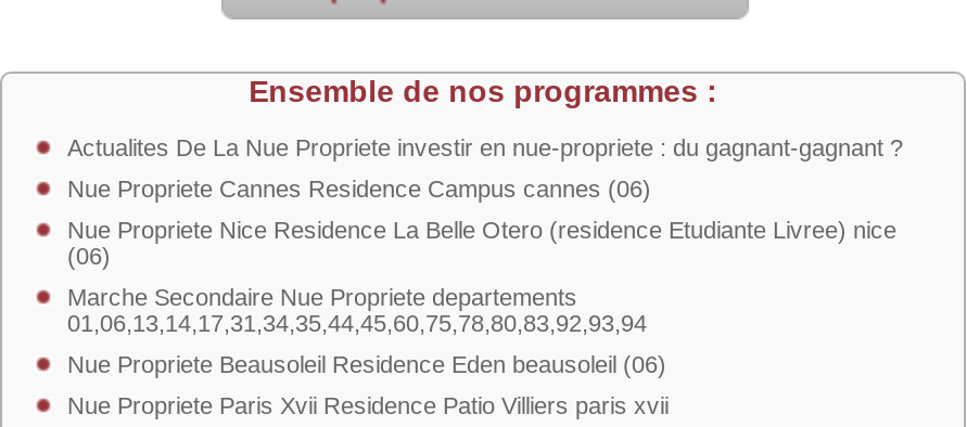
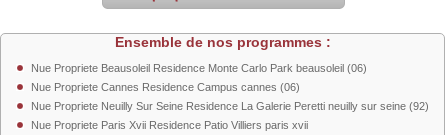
[67,134,903,160] Actualites De La Nue Propriete investir en nue-propriete : du gagnant-gagnant ? -> [31,62,367,74] Nue Propriete Beausoleil Residence Monte Carlo Park beausoleil (06)
[67,217,896,377] Nue Propriete Nice Residence La Belle Otero (residence Etudiante Livree) nice | (06) | Marche Secondaire Nue Propriete departements | 01,06,13,14,17,31,34,35,44,45,60,75,78,80,83,92,93,94 | Nue Propriete Beausoleil Residence Eden beausoleil (06) -> [31,100,429,112] Nue Propriete Neuilly Sur Seine Residence La Galerie Peretti neuilly sur seine (92)

